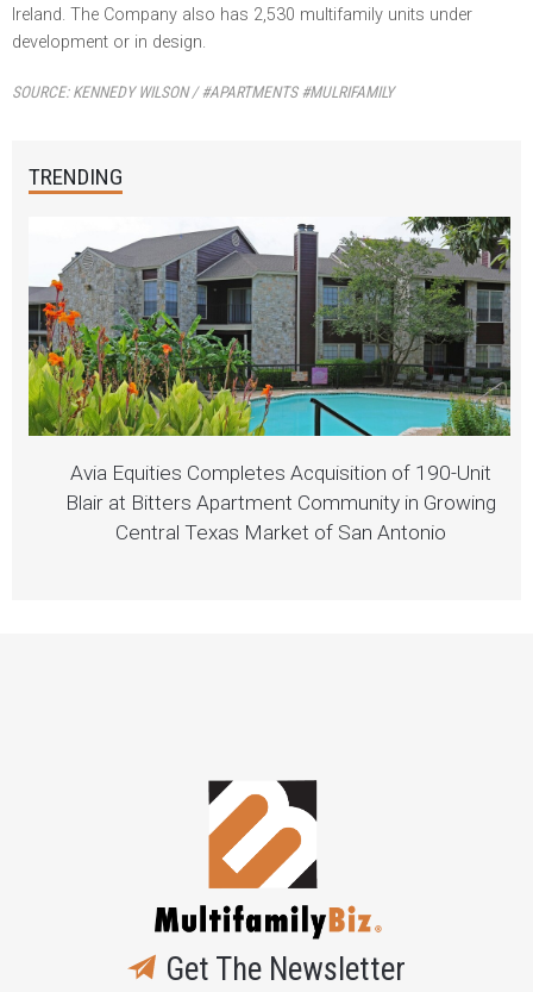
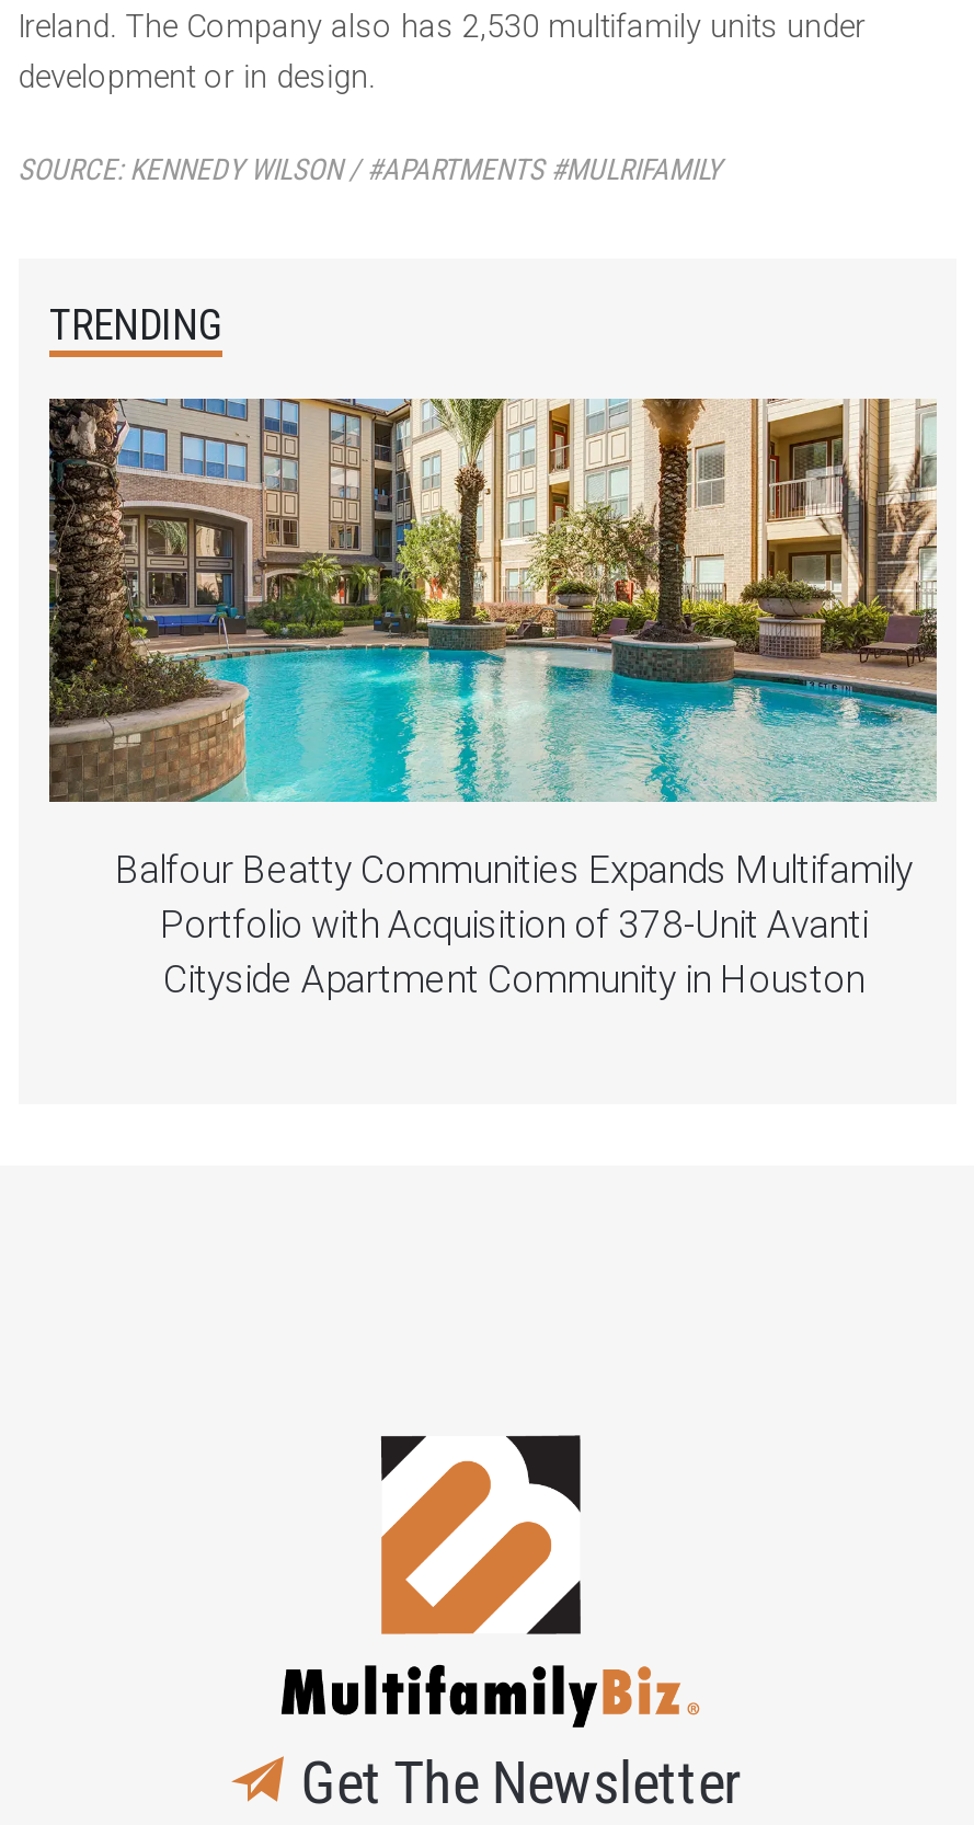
[27,216,512,545] [image] | Avia Equities Completes Acquisition of 190-Unit | Blair at Bitters Apartment Community in Growing | Central Texas Market of San Antonio -> [47,397,939,1002] [image] | Balfour Beatty Communities Expands Multifamily | Portfolio with Acquisition of 378-Unit Avanti | Cityside Apartment Community in Houston

